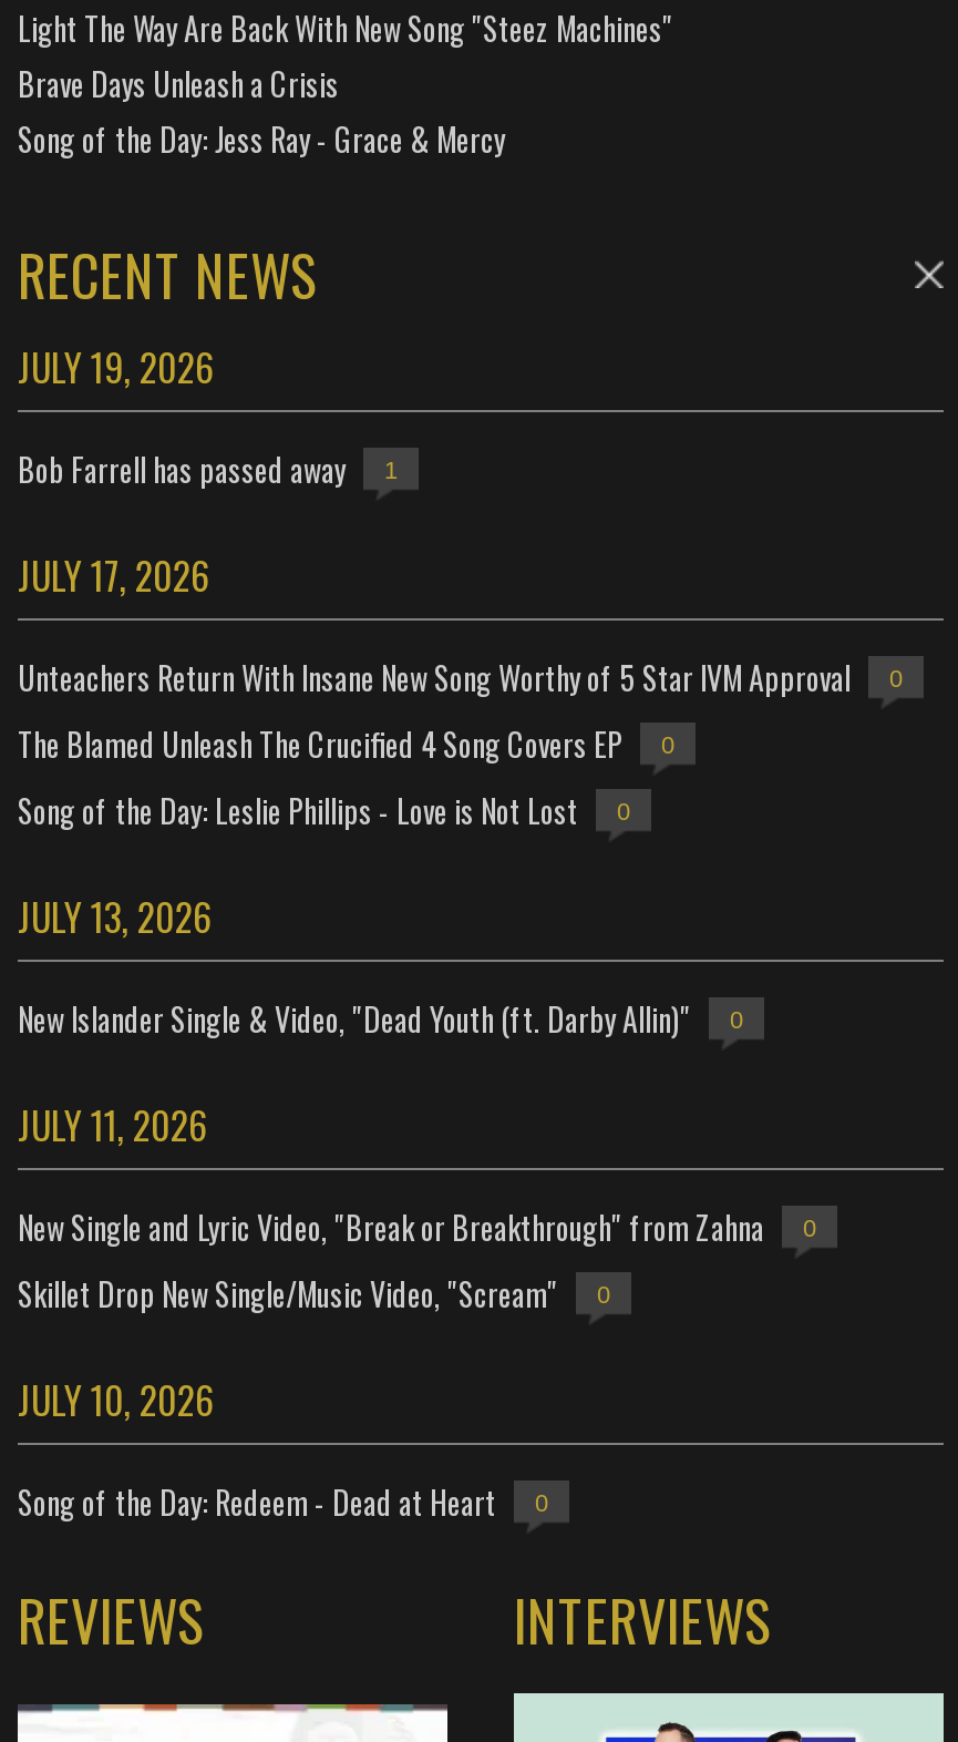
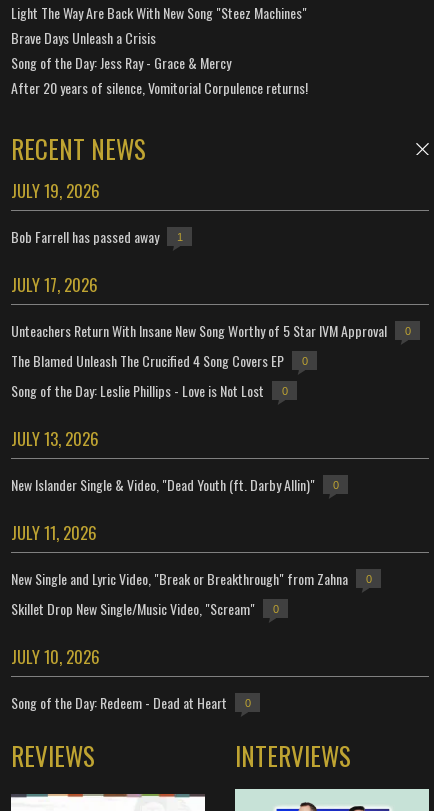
none -> [11,77,308,98] After 20 years of silence, Vomitorial Corpulence returns!

